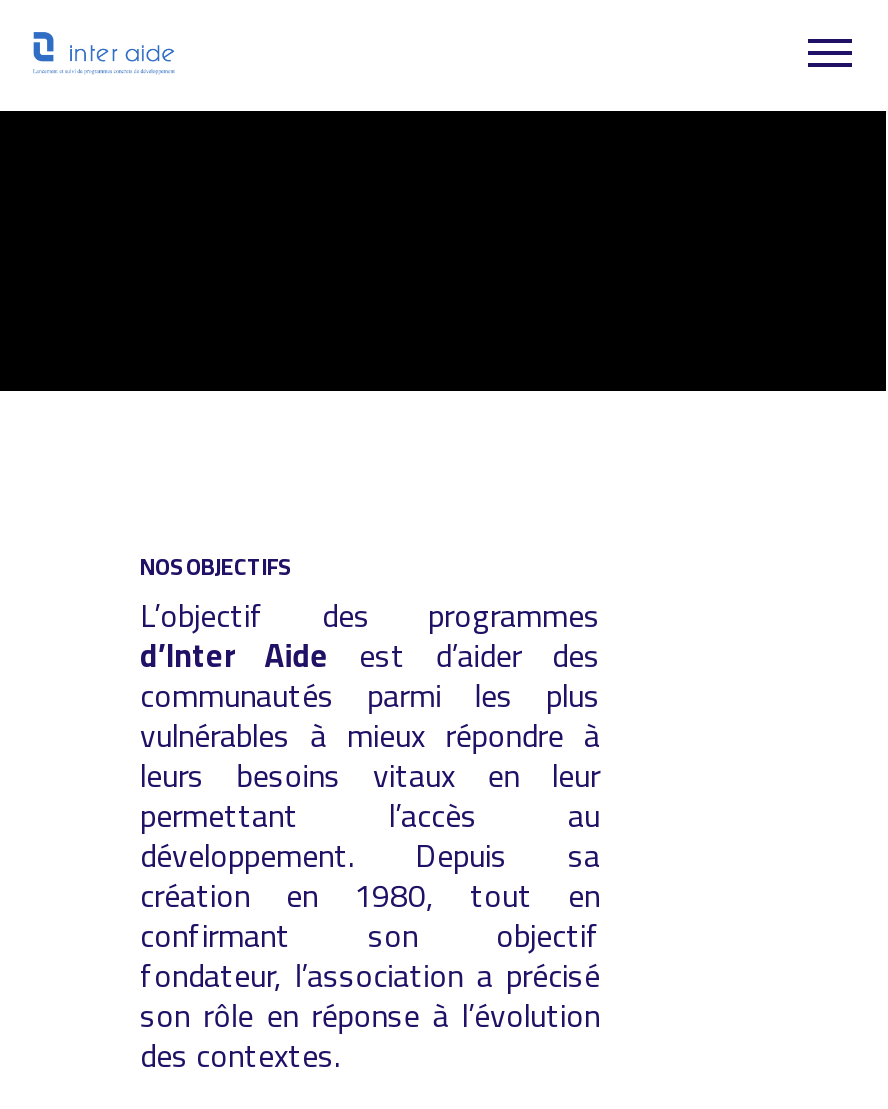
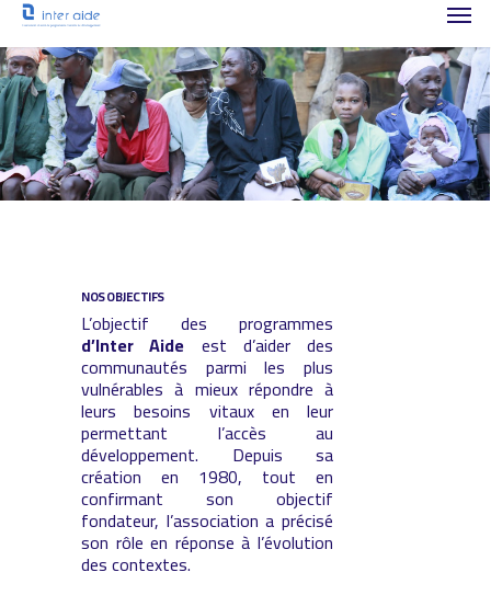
none -> [3,46,488,202] [image]

